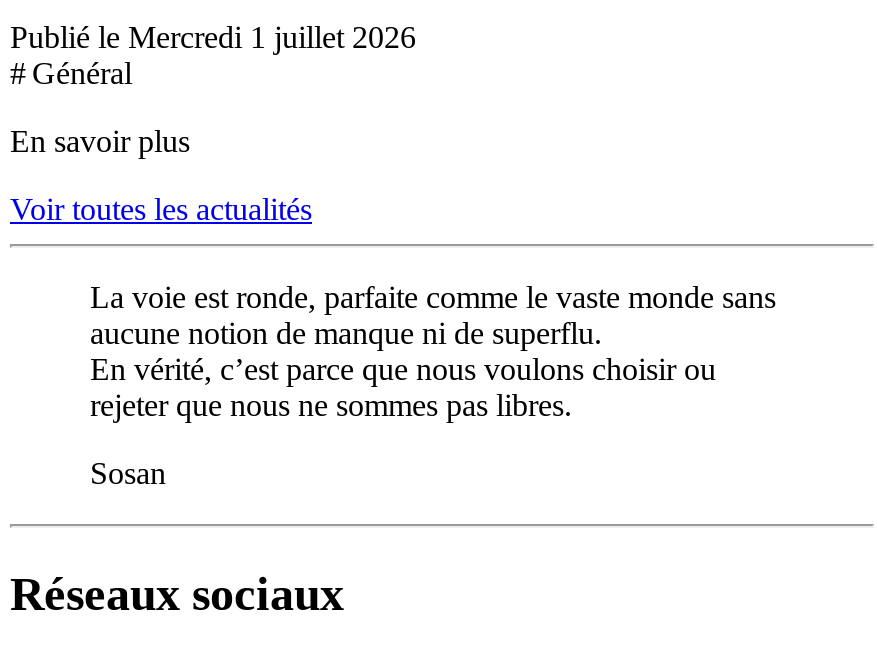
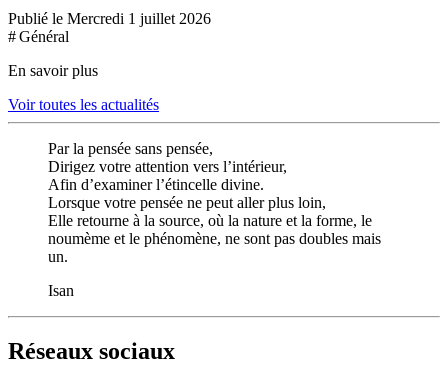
[90,280,776,422] La voie est ronde, parfaite comme le vaste monde sans | aucune notion de manque ni de superflu. | En vérité, c’est parce que nous voulons choisir ou | rejeter que nous ne sommes pas libres. -> [48,140,381,265] Par la pensée sans pensée, | Dirigez votre attention vers l’intérieur, | Afin d’examiner l’étincelle divine. | Lorsque votre pensée ne peut aller plus loin, | Elle retourne à la source, où la nature et la forme, le | noumème et le phénomène, ne sont pas doubles mais | un.
[90,456,166,490] Sosan -> [48,282,74,299] Isan

